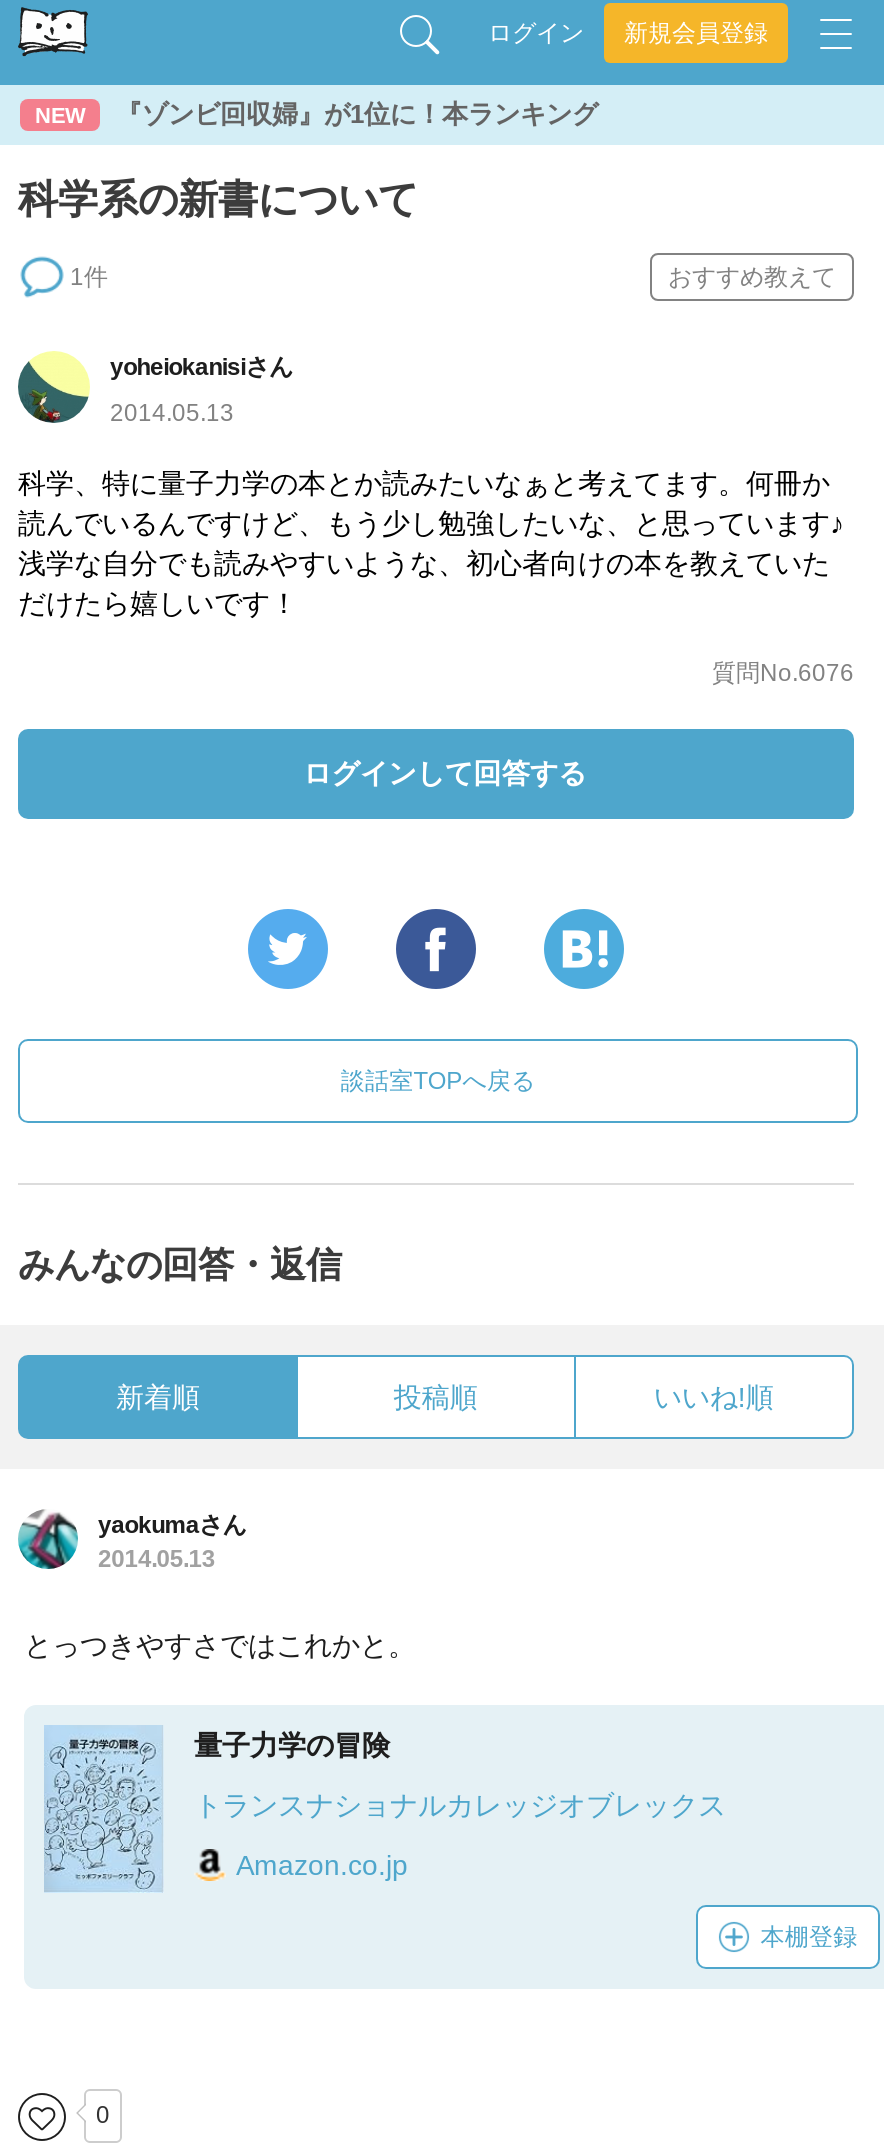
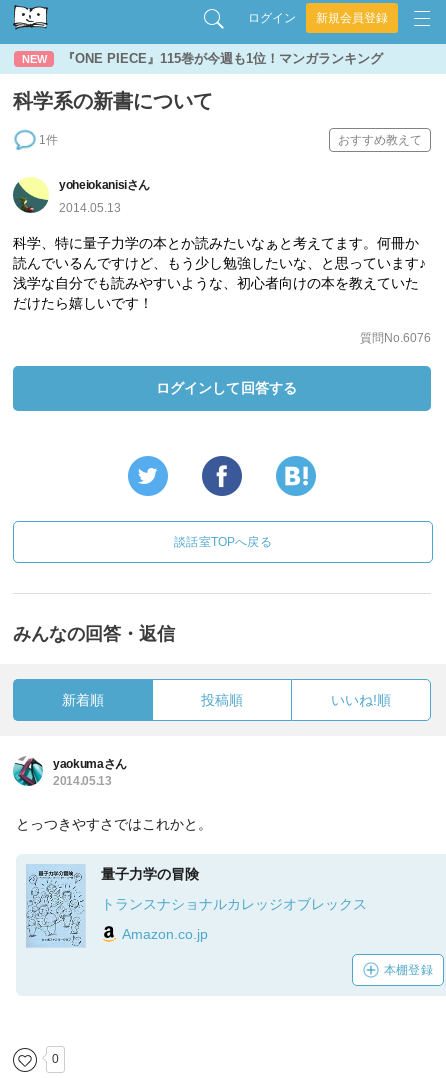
[116,99,598,129] 『ゾンビ回収婦』が1位に！本ランキング -> [62,51,383,66] 『ONE PIECE』115巻が今週も1位！マンガランキング

